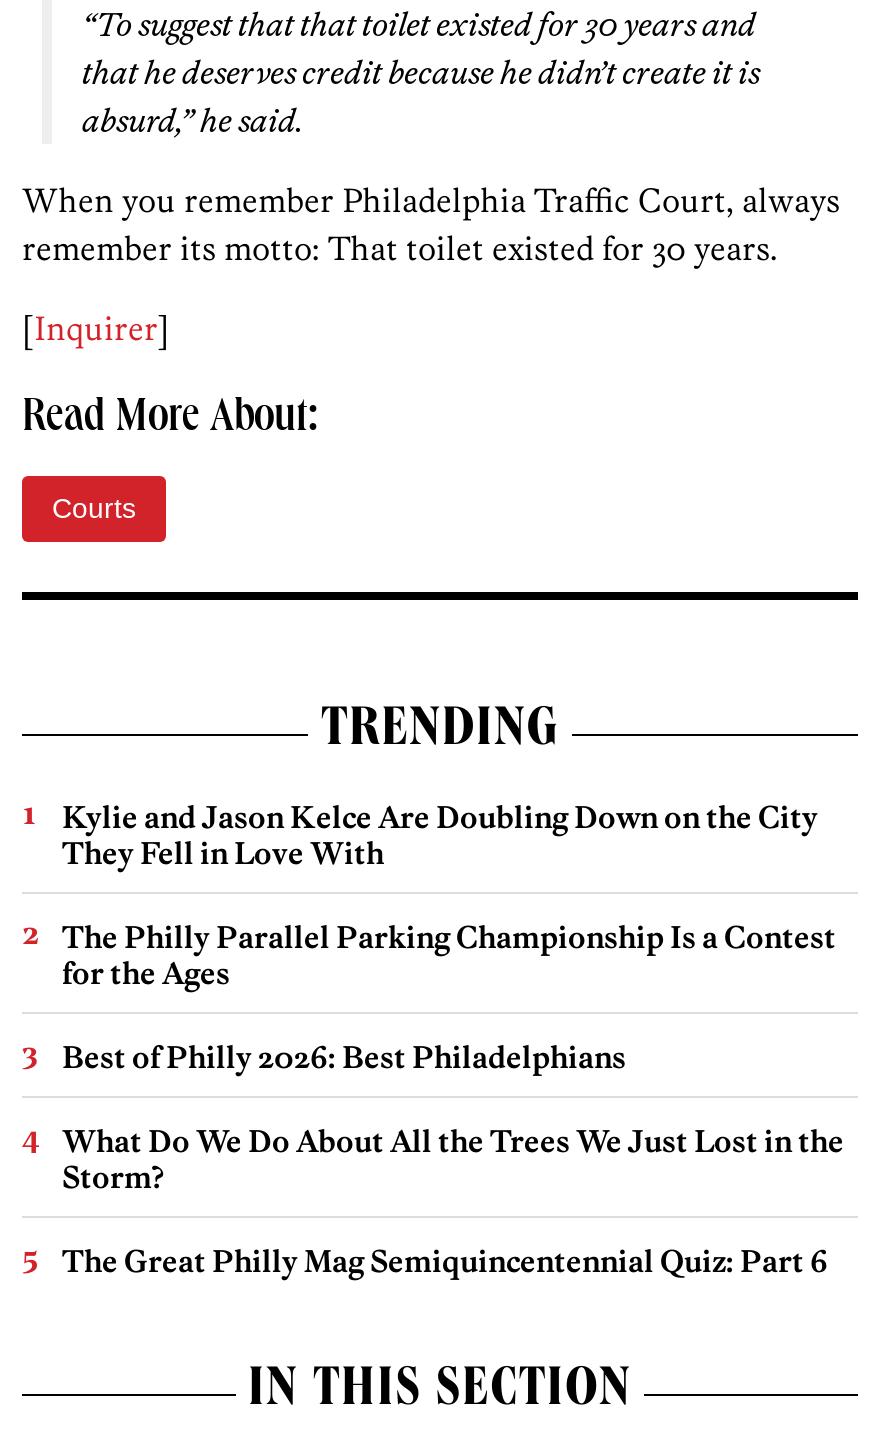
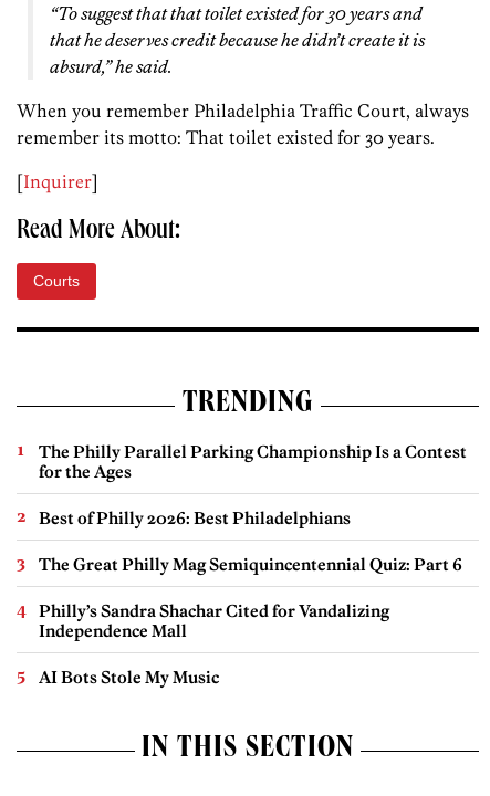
[62,799,818,873] Kylie and Jason Kelce Are Doubling Down on the City | They Fell in Love With -> none
moved [62,919,836,1077] -> [39,442,467,529]: The Philly Parallel Parking Championship Is a Contest | for the Ages | Best of Philly 2026: Best Philadelphians
[62,1123,844,1197] What Do We Do About All the Trees We Just Lost in the | Storm? -> none
moved [62,1243,828,1281] -> [39,554,462,575]: The Great Philly Mag Semiquincentennial Quiz: Part 6
none -> [39,601,389,688] Philly’s Sandra Shachar Cited for Vandalizing | Independence Mall | AI Bots Stole My Music

